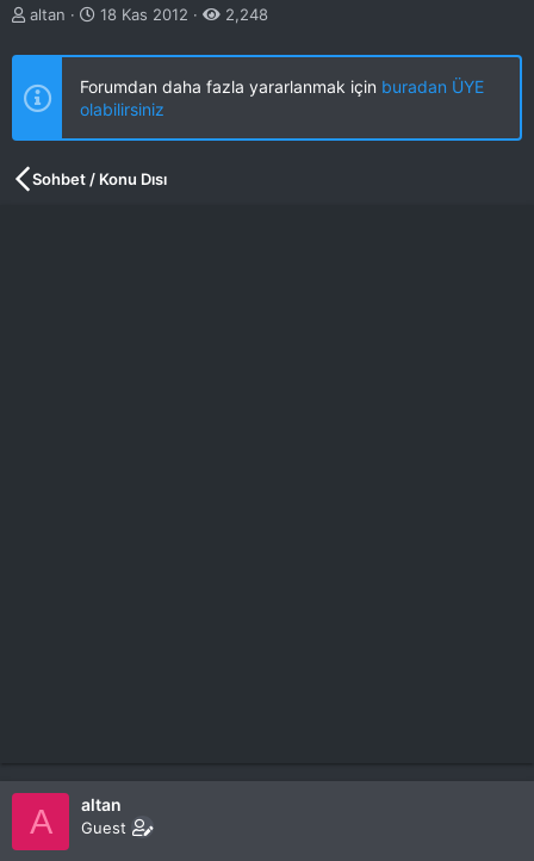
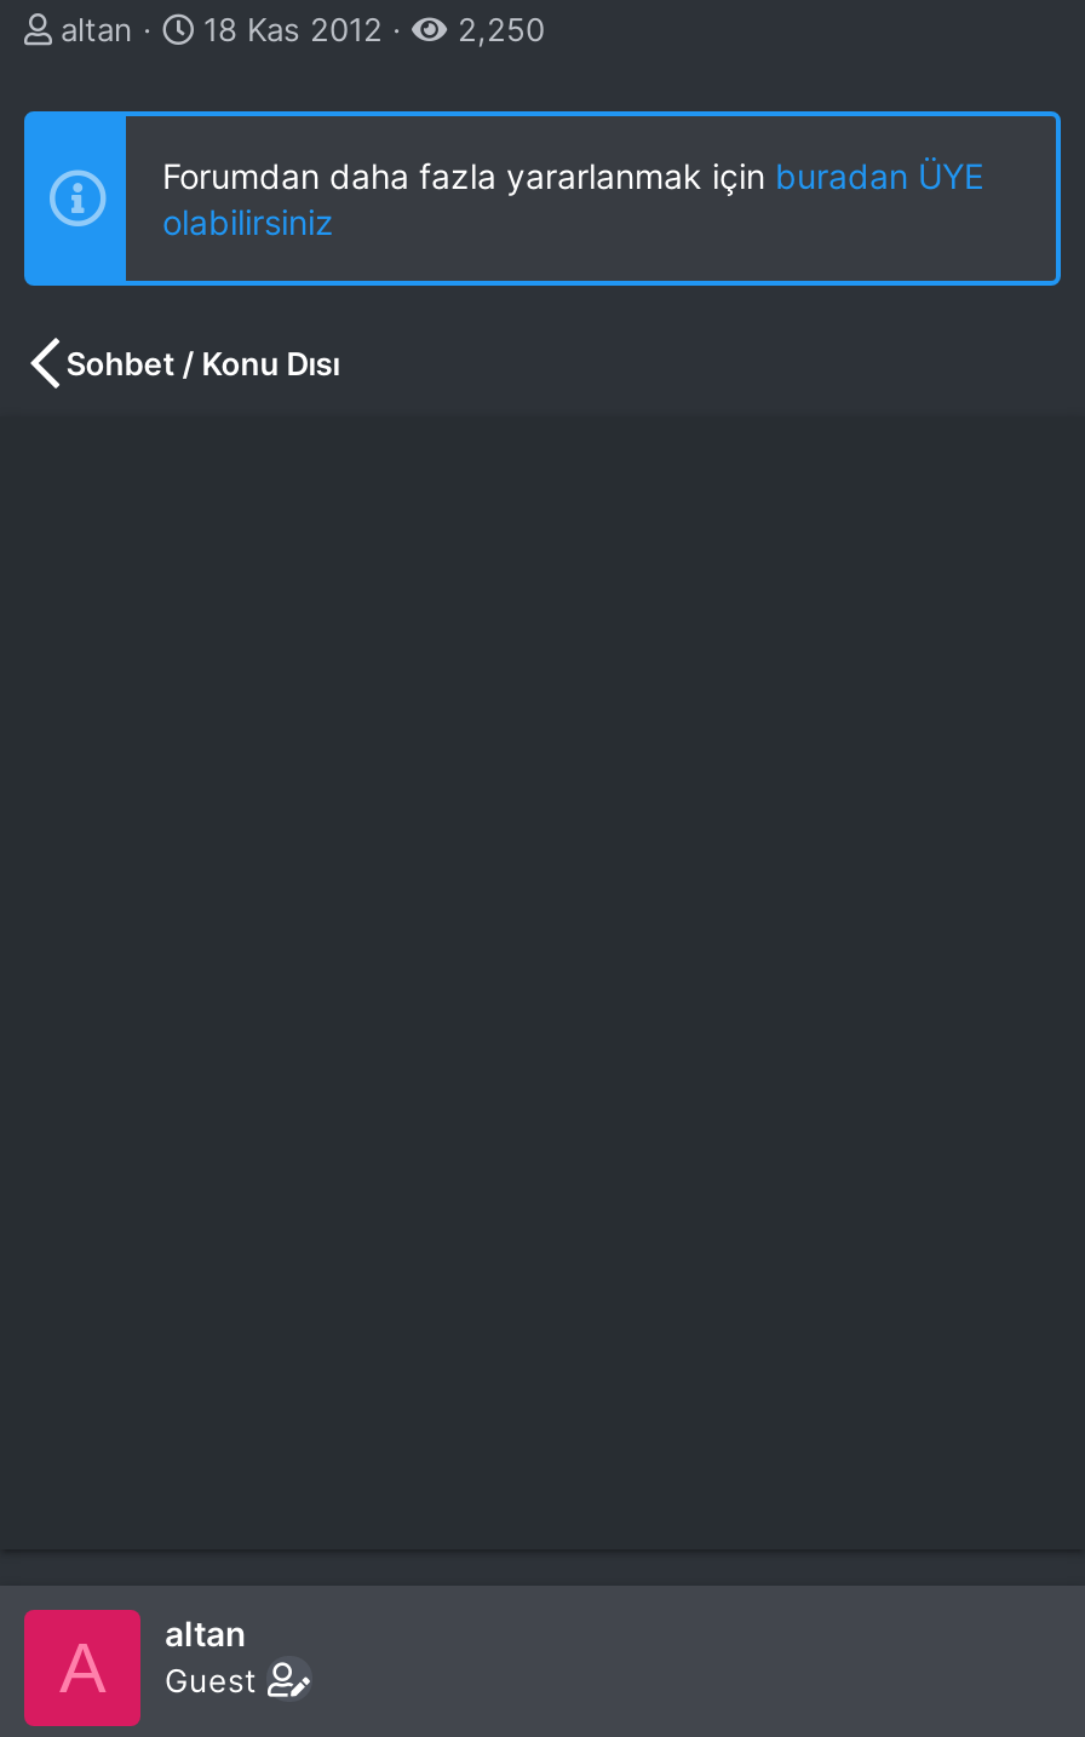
[225,5,268,24] 2,248 -> [458,10,545,48] 2,250

